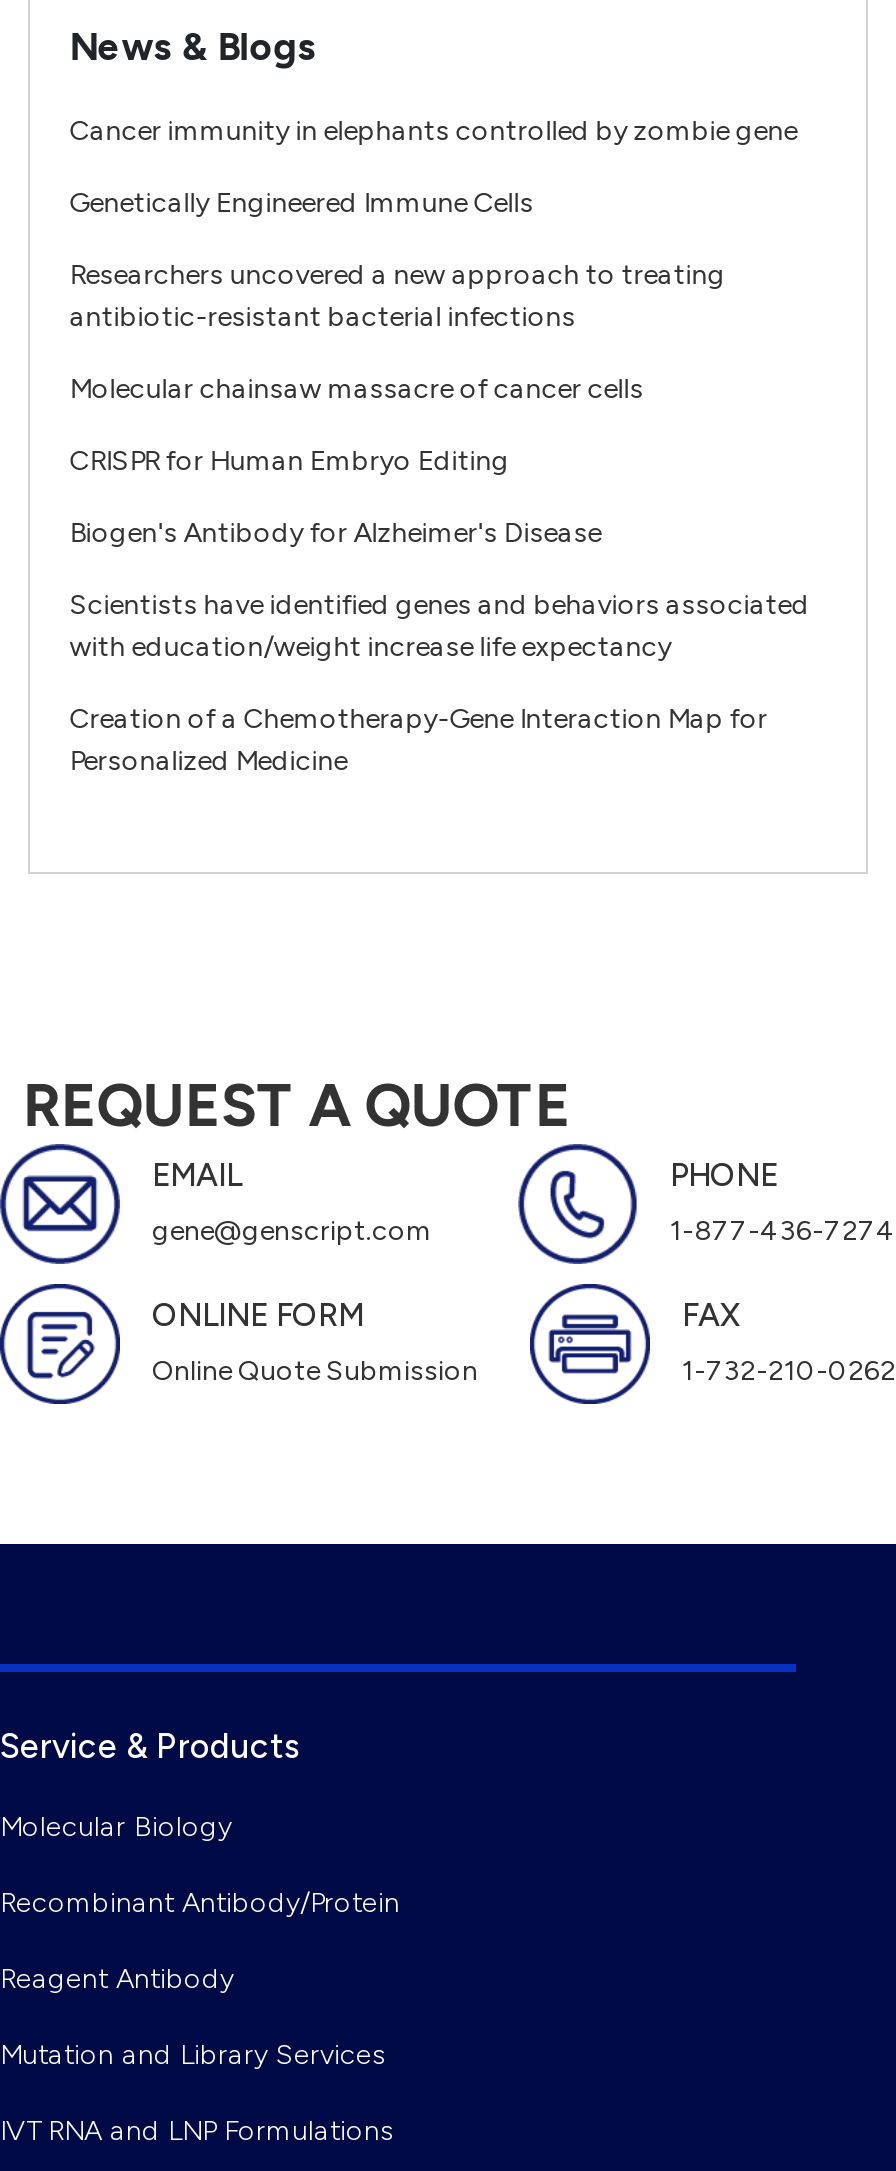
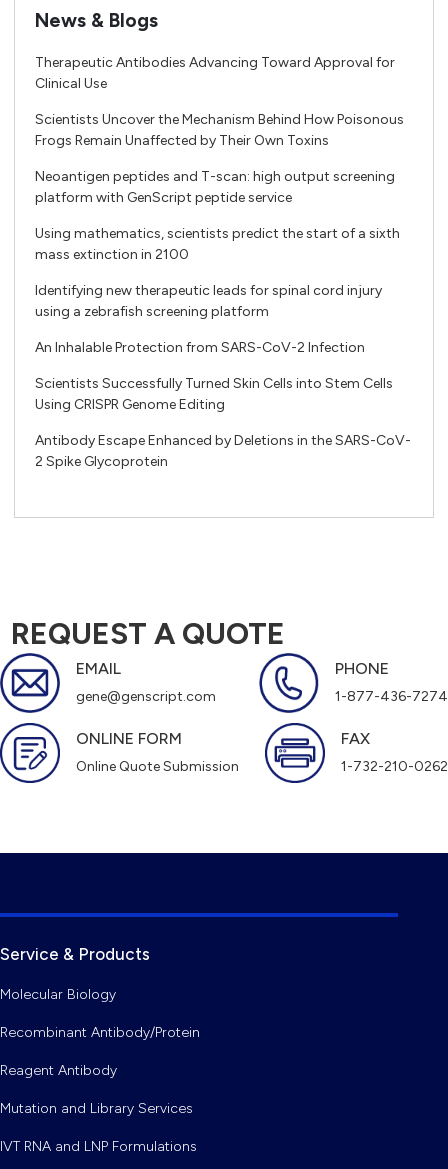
[69,114,797,148] Cancer immunity in elephants controlled by zombie gene -> [35,54,395,92] Therapeutic Antibodies Advancing Toward Approval for | Clinical Use
[69,186,533,220] Genetically Engineered Immune Cells -> [35,111,404,149] Scientists Uncover the Mechanism Behind How Poisonous | Frogs Remain Unaffected by Their Own Toxins
[69,258,725,334] Researchers uncovered a new approach to treating | antibiotic-resistant bacterial infections -> [35,168,395,206] Neoantigen peptides and T-scan: high output screening | platform with GenScript peptide service
[69,372,643,406] Molecular chainsaw massacre of cancer cells -> [35,225,400,263] Using mathematics, scientists predict the start of a sixth | mass extinction in 2100
[69,444,509,478] CRISPR for Human Embryo Editing -> [35,282,382,320] Identifying new therapeutic leads for spinal cord injury | using a zebrafish screening platform
[69,516,601,550] Biogen's Antibody for Alzheimer's Disease -> [35,339,365,356] An Inhalable Protection from SARS-CoV-2 Infection
[69,588,809,664] Scientists have identified genes and behaviors associated | with education/weight increase life expectancy -> [35,375,393,413] Scientists Successfully Turned Skin Cells into Stem Cells | Using CRISPR Genome Editing
[69,702,767,778] Creation of a Chemotherapy-Gene Interaction Map for | Personalized Medicine -> [35,432,411,470] Antibody Escape Enhanced by Deletions in the SARS-CoV- | 2 Spike Glycoprotein

